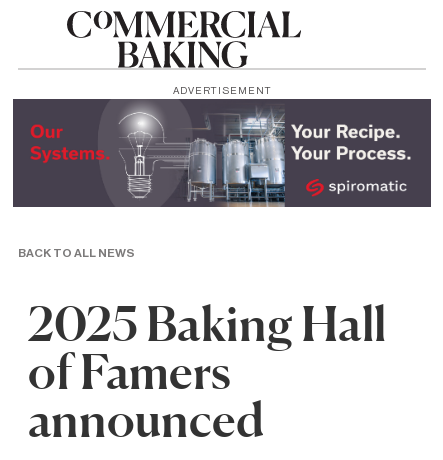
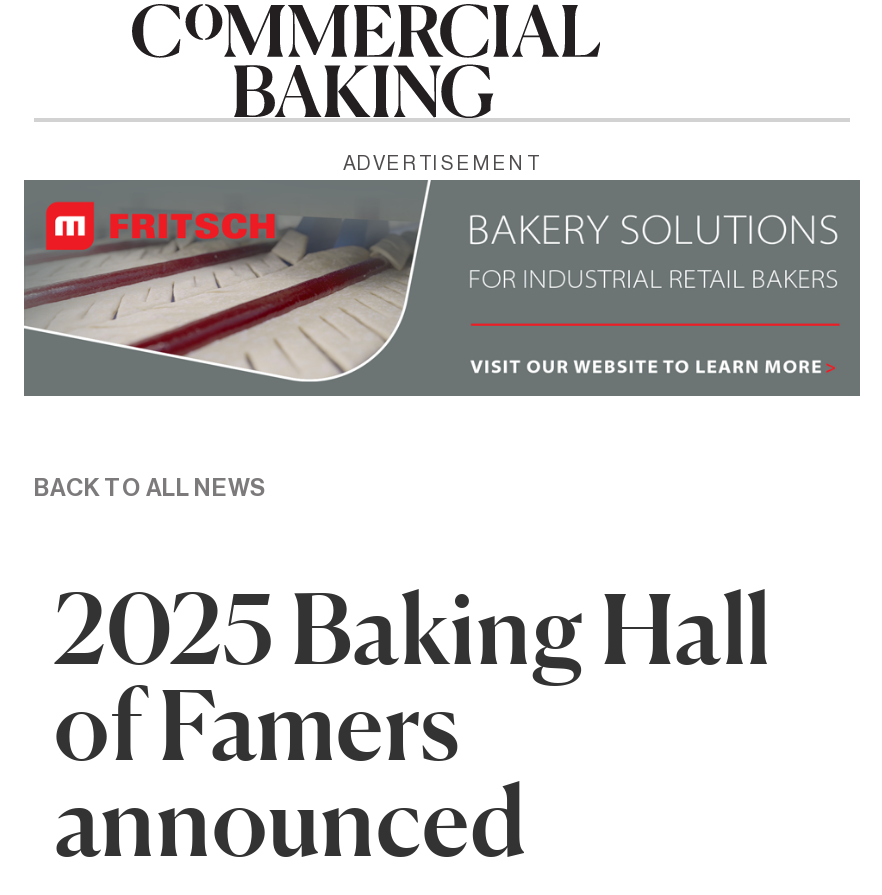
[13,99,430,207] [image] -> [24,180,860,396] [image]

